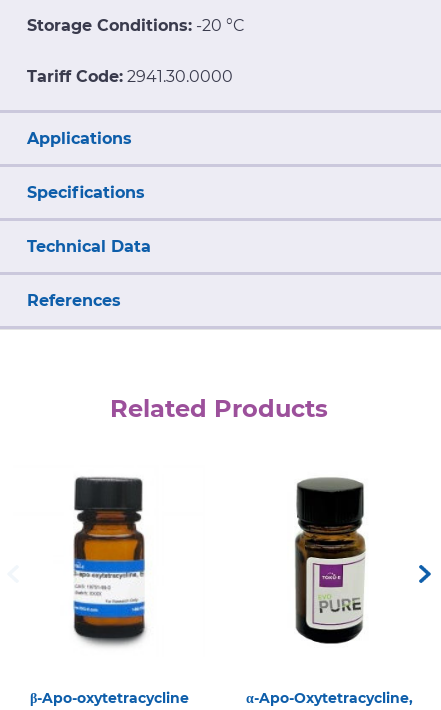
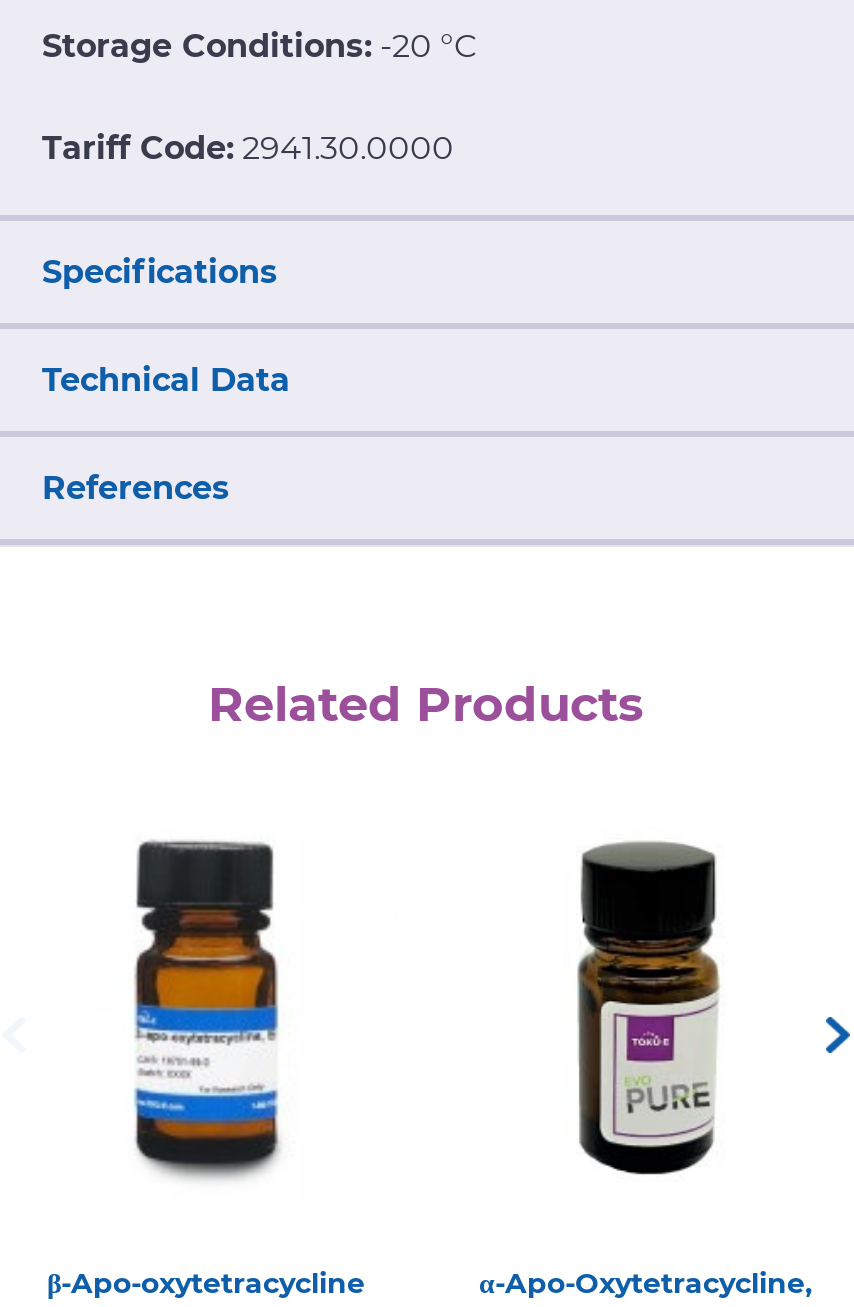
[27,129,132,148] Applications -> none

